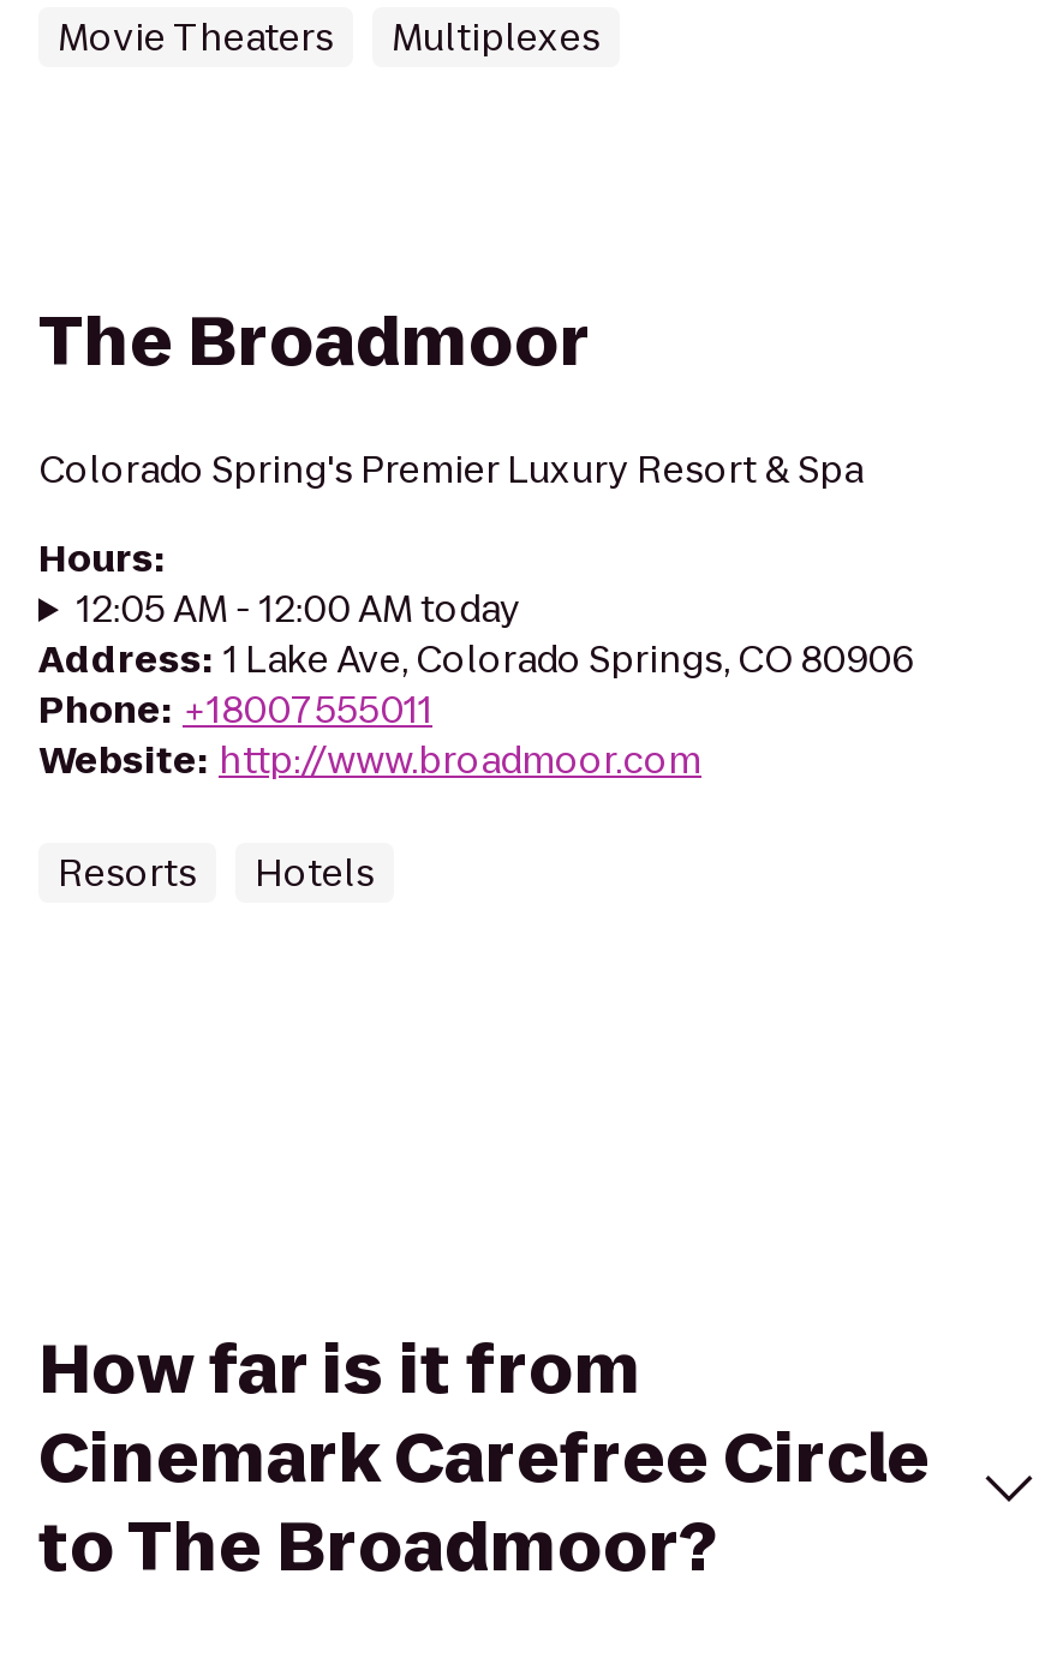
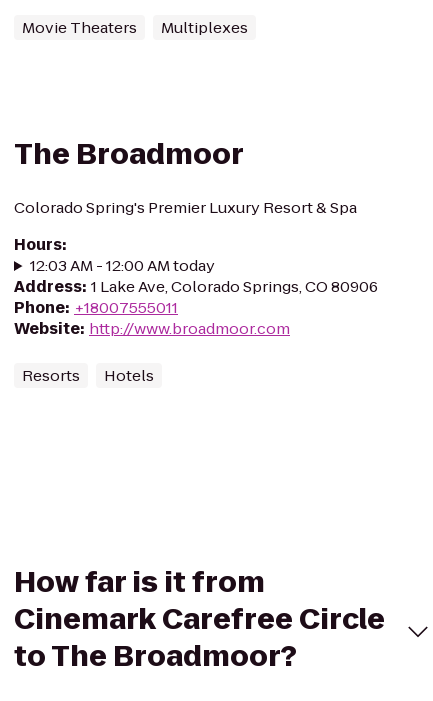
[77,583,521,634] 12:05 AM - 12:00 AM today -> [30,255,215,276] 12:03 AM - 12:00 AM today

